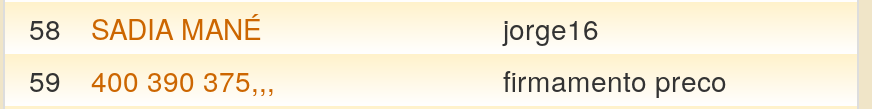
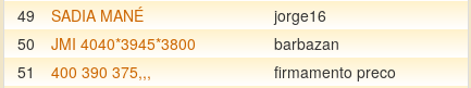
[29,8,261,48] 58 SADIA MANÉ -> [17,4,144,26] 49 SADIA MANÉ
[29,60,61,100] 59 -> [17,33,339,83] 50 | JMI 4040*3945*3800 | barbazan | 51

